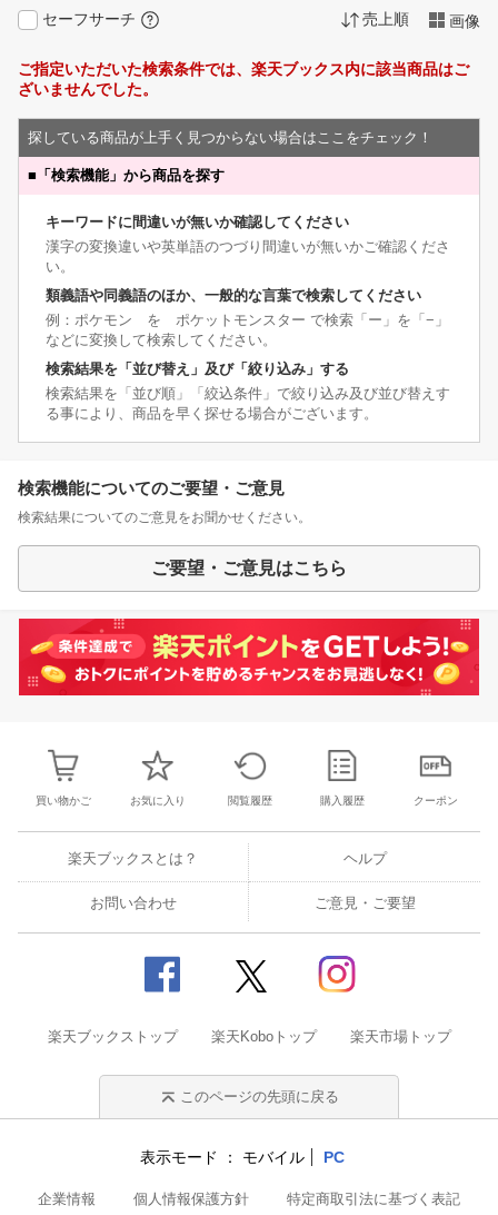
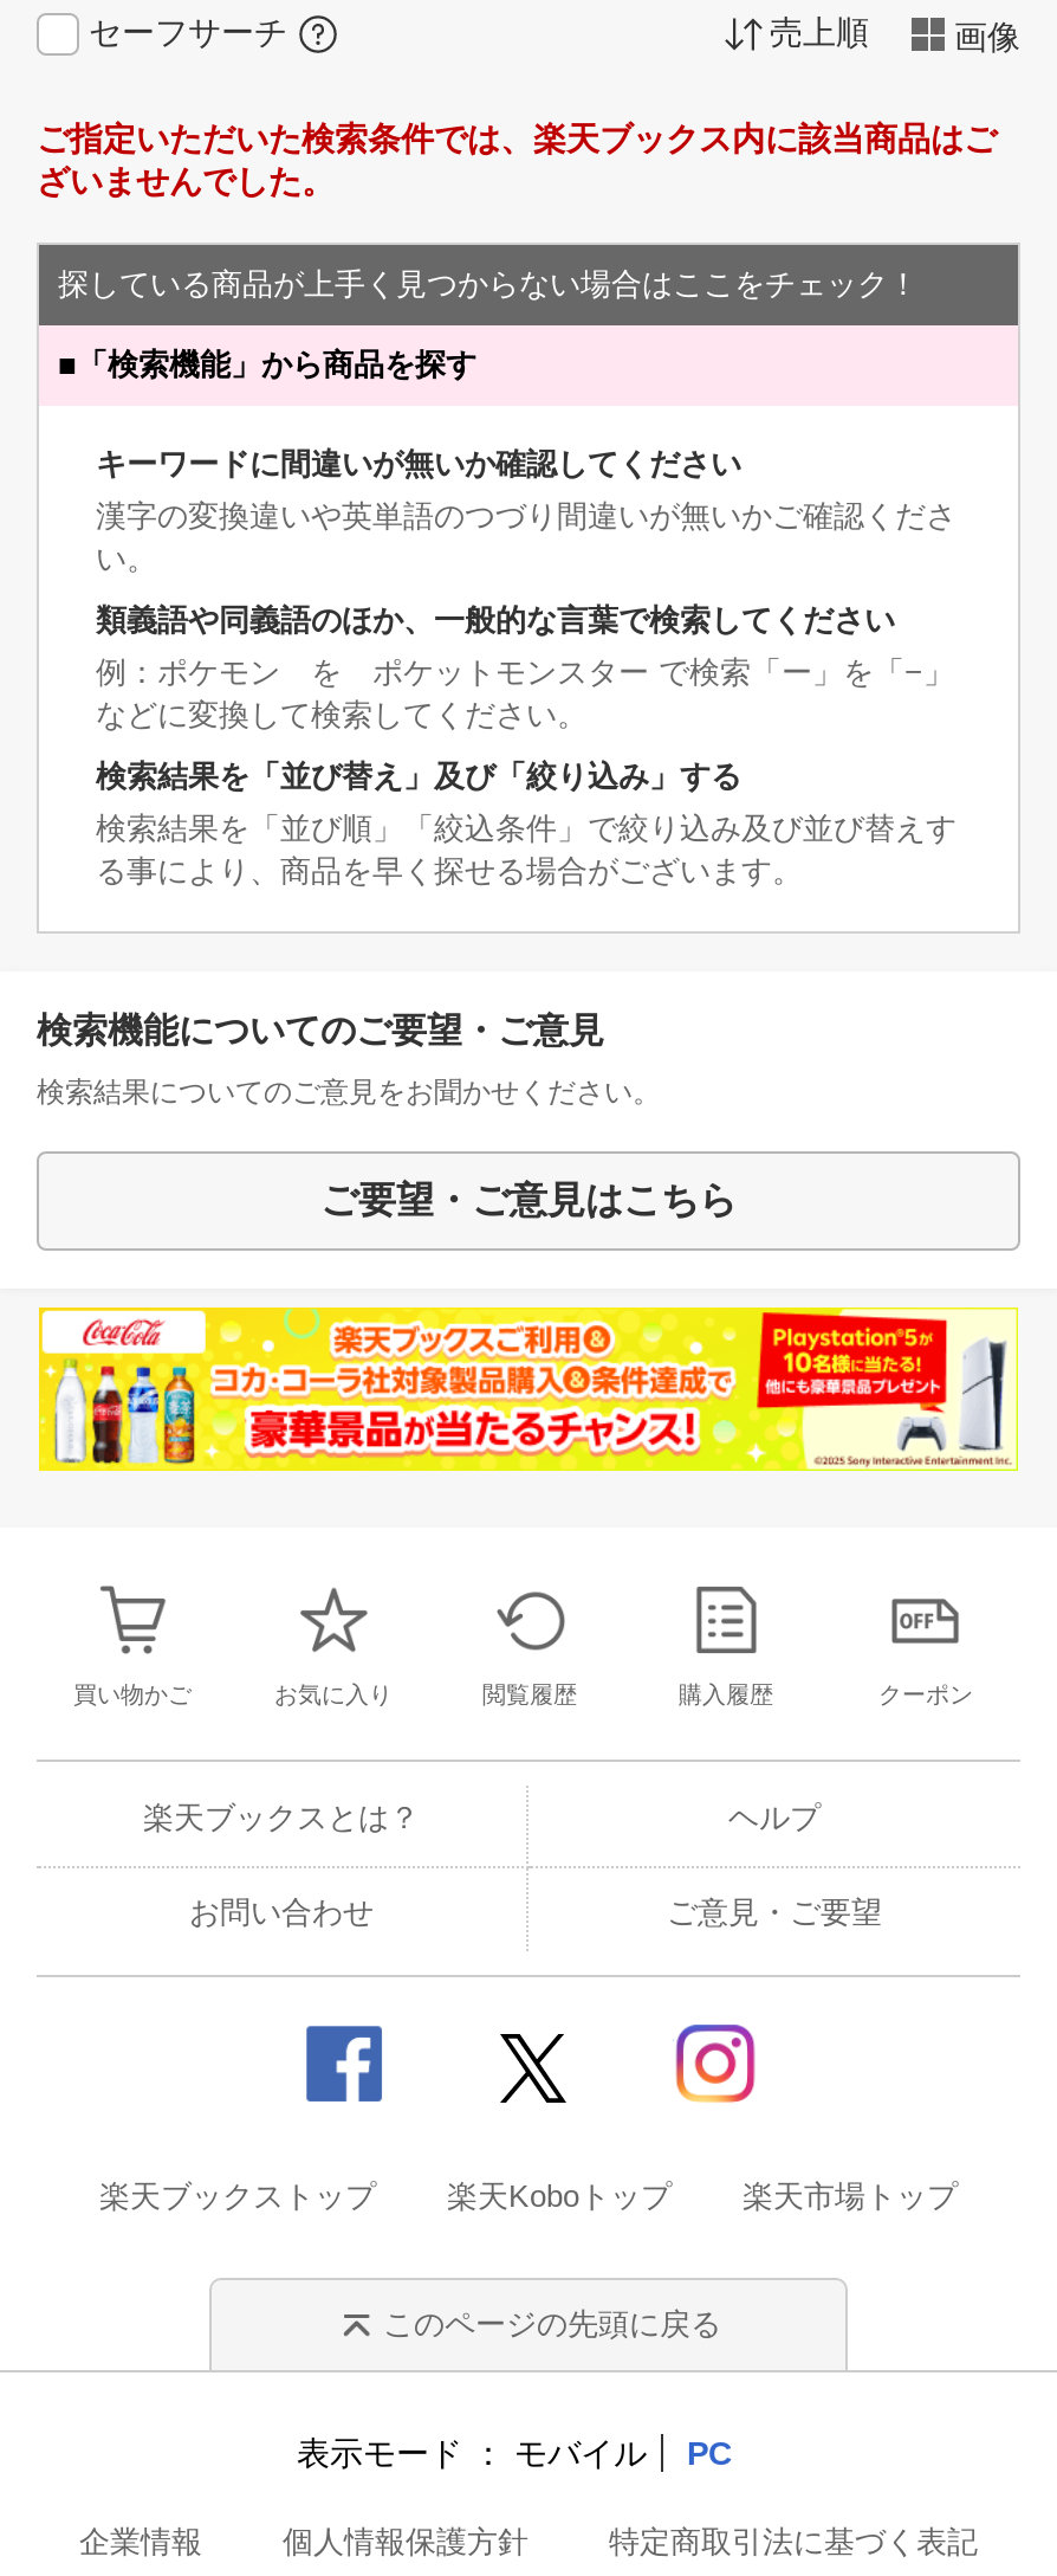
[18,618,480,697] [image] -> [37,1305,1020,1473] [image]

